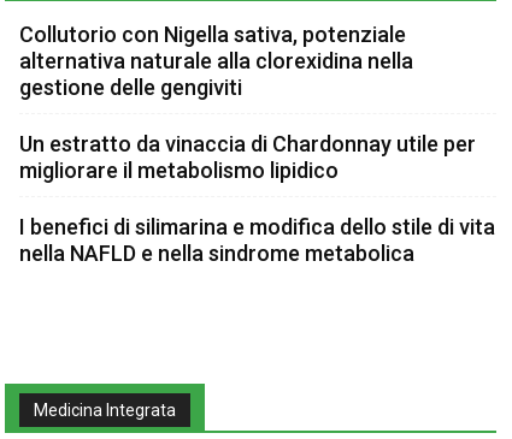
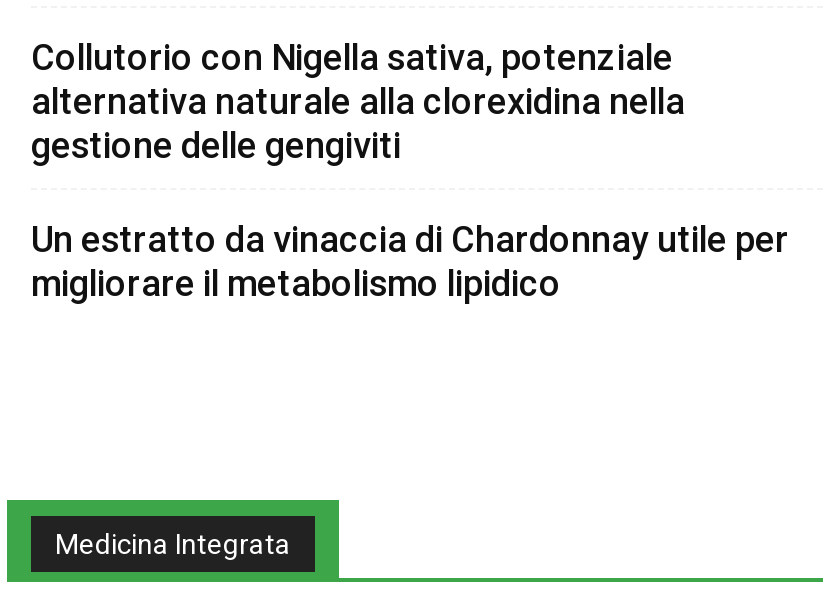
[19,215,495,266] I benefici di silimarina e modifica dello stile di vita | nella NAFLD e nella sindrome metabolica -> none

